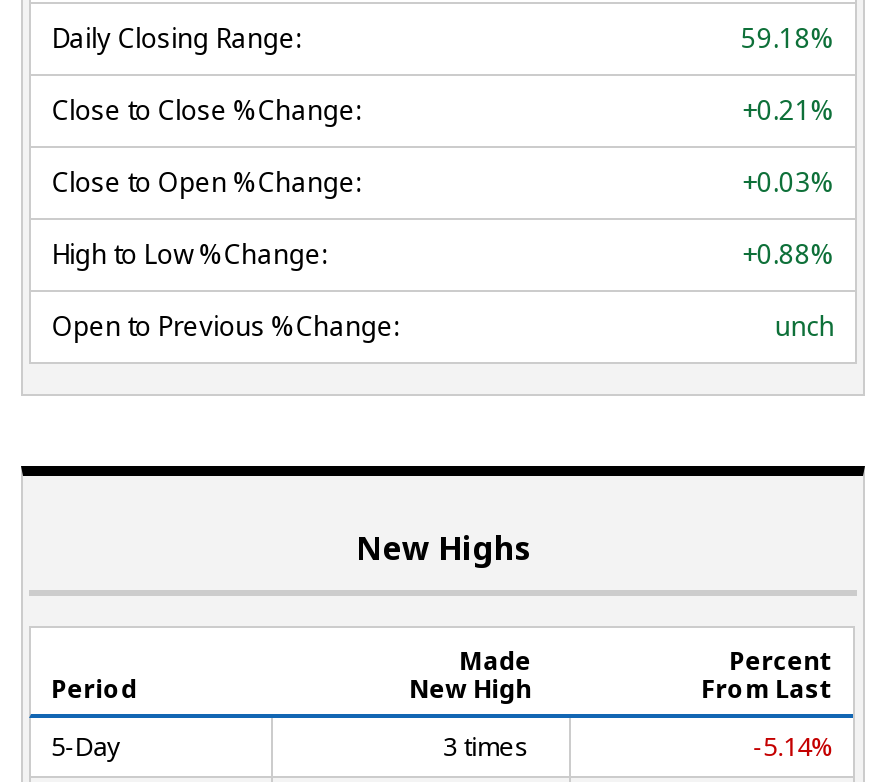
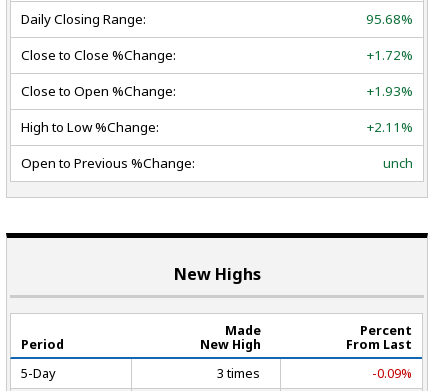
[741,20,835,56] 59.18% -> [366,10,413,28] 95.68%
[743,92,835,128] +0.21% -> [367,46,413,64] +1.72%
[743,164,835,200] +0.03% -> [367,82,413,100] +1.93%
[743,236,835,272] +0.88% -> [367,118,413,136] +2.11%
[753,728,833,764] -5.14% -> [372,364,412,382] -0.09%

